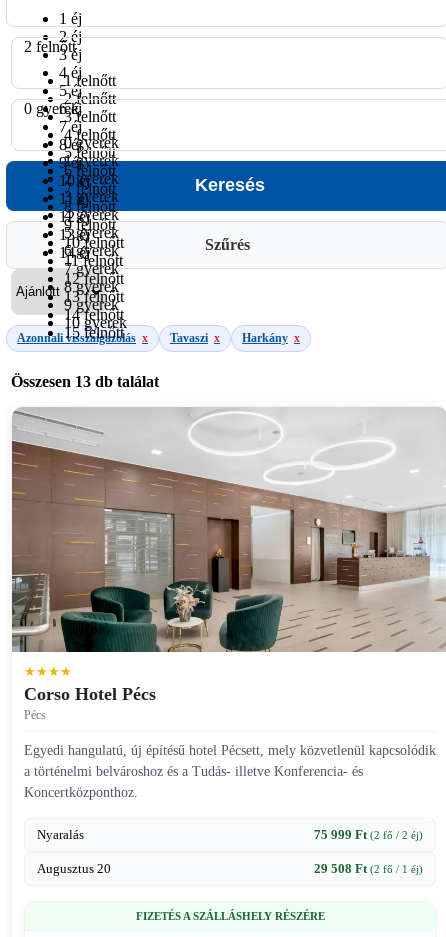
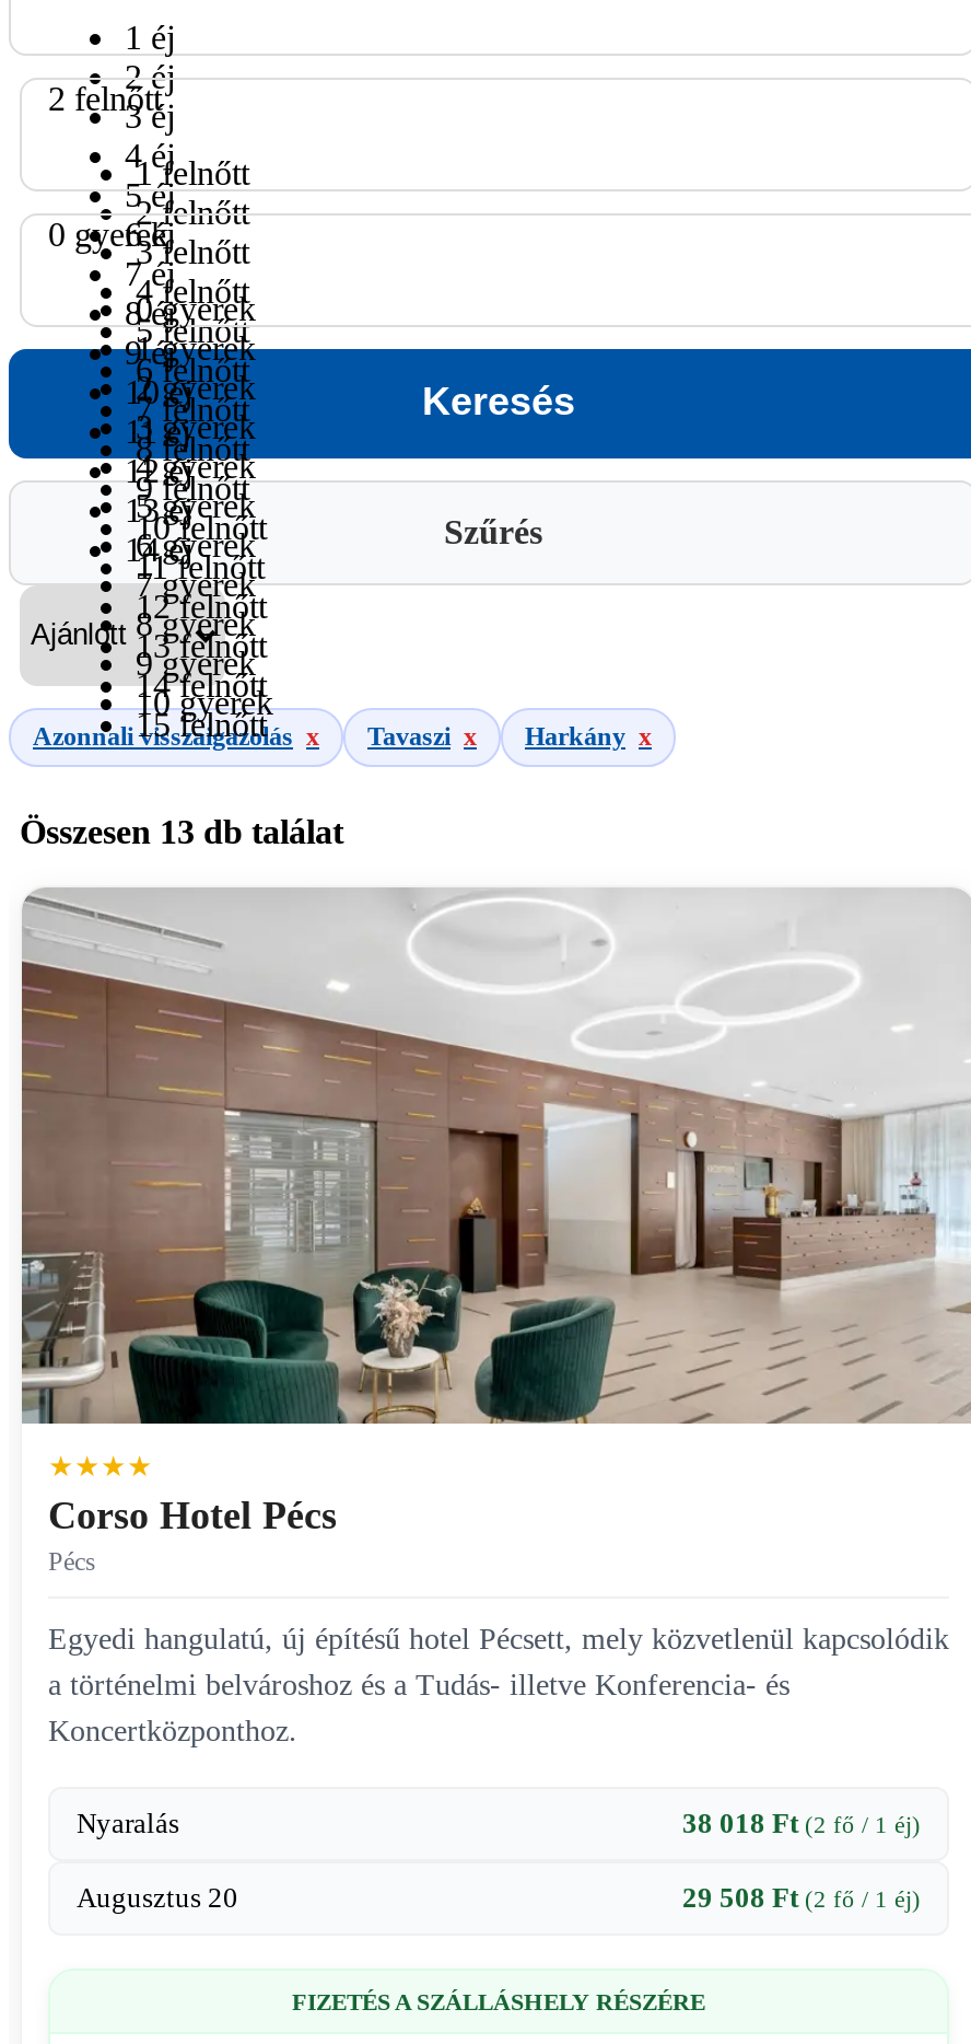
[314,827,423,842] 75 999 Ft (2 fő / 2 éj) -> [682,1807,921,1840] 38 018 Ft (2 fő / 1 éj)

